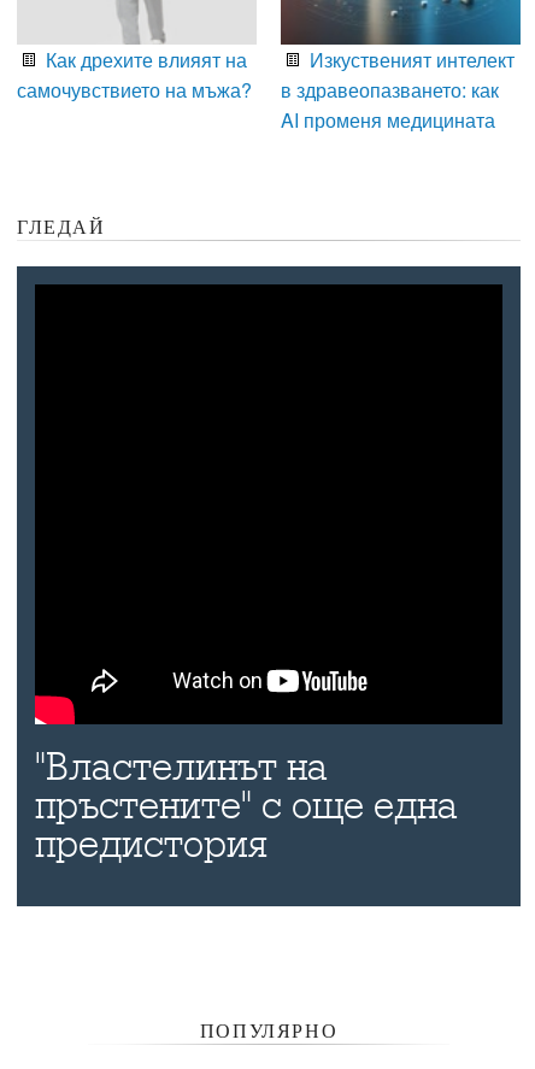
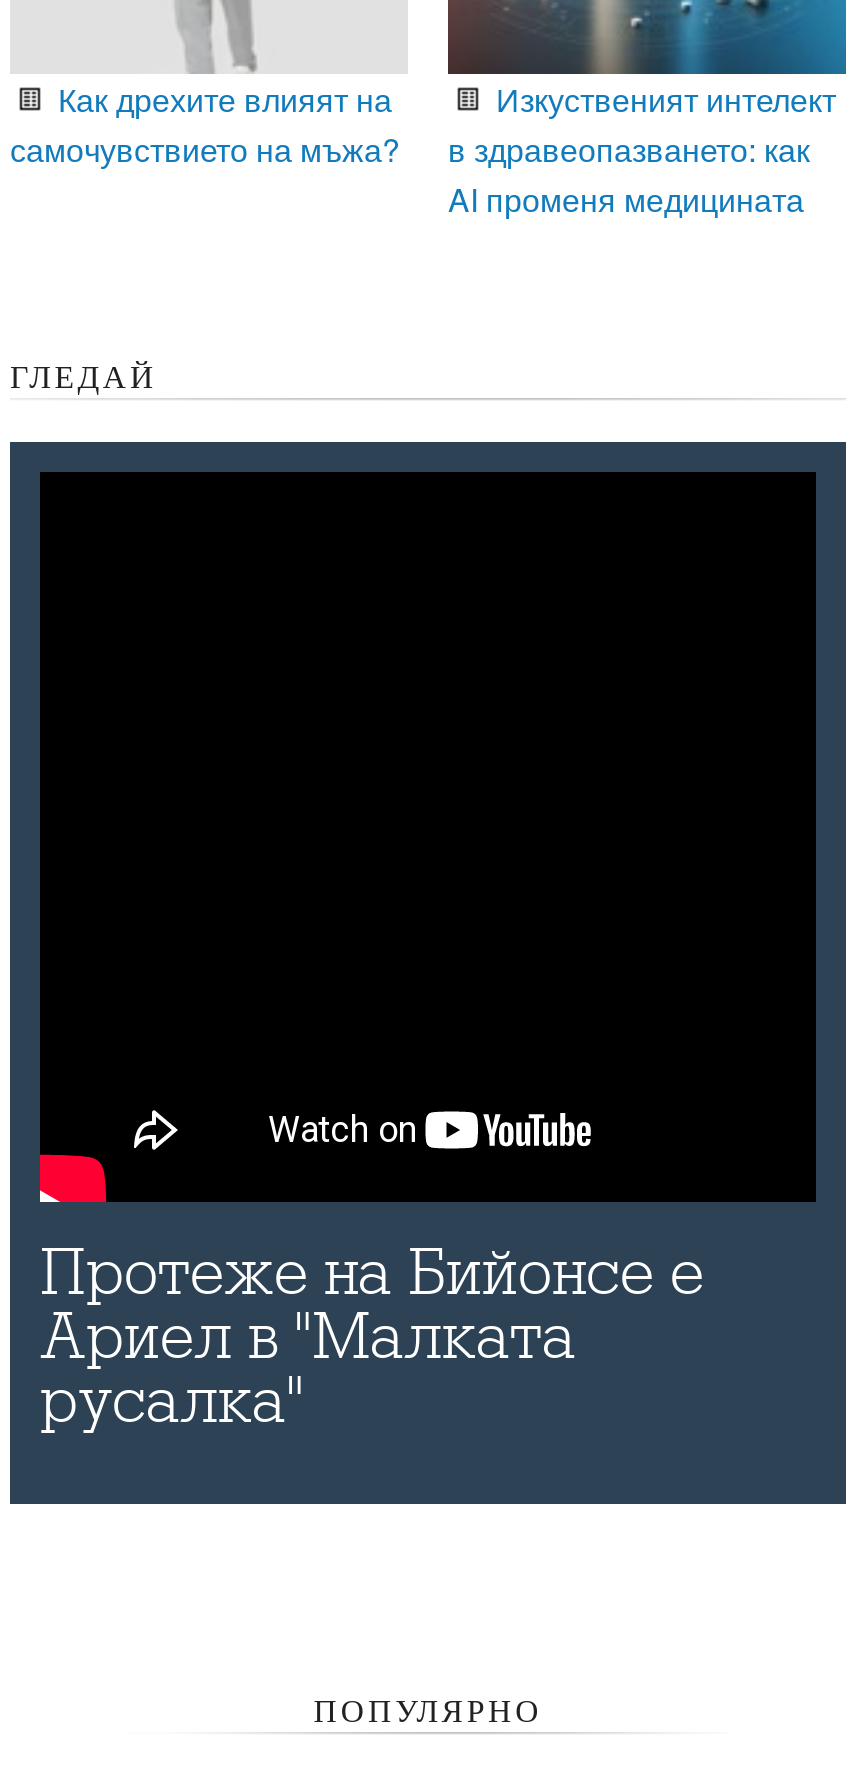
[35,745,458,867] "Властелинът на | пръстените" с още една | предистория -> [40,1237,704,1439] Протеже на Бийонсе е | Ариел в "Малката | русалка"

